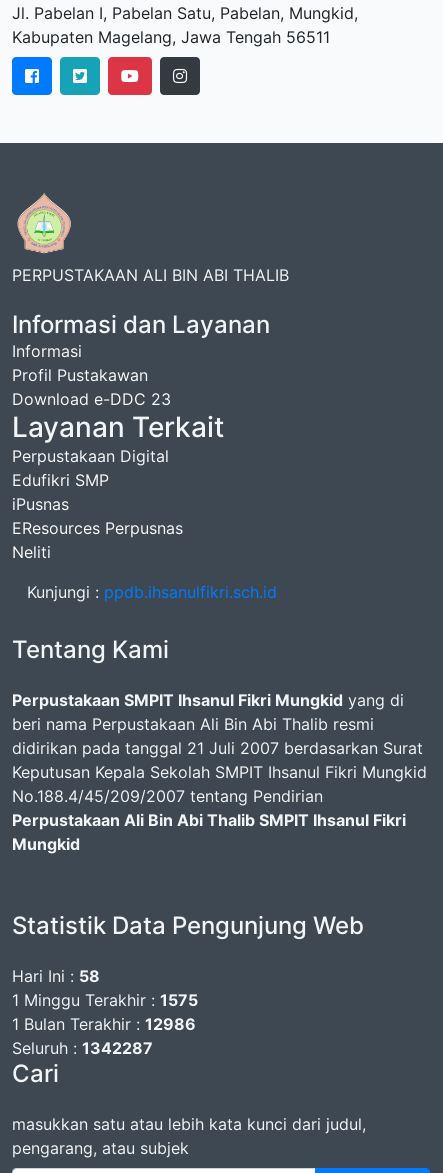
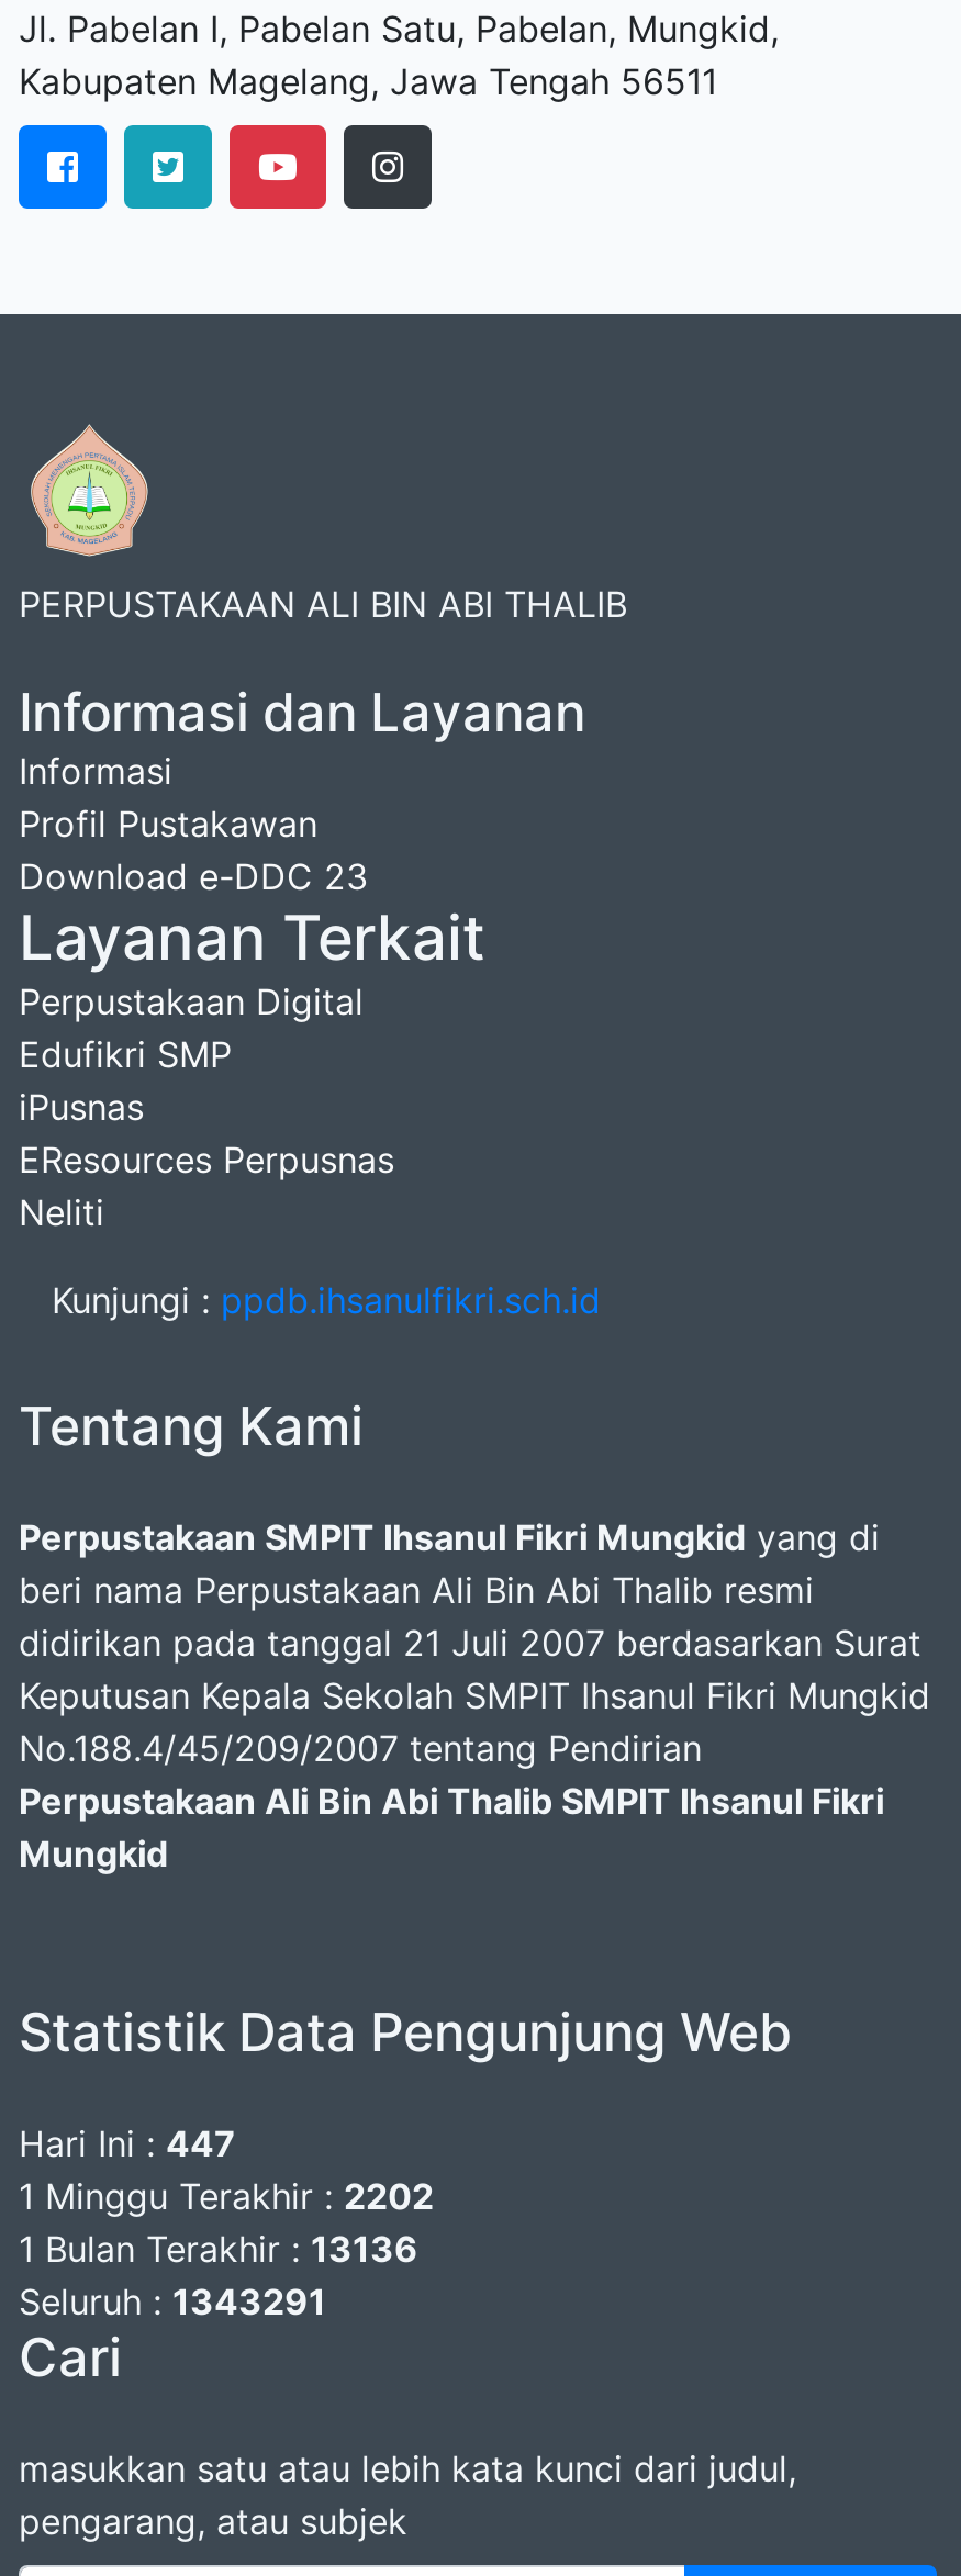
[12,966,100,986] Hari Ini : 58 -> [19,2122,236,2166] Hari Ini : 447
[12,990,198,1010] 1 Minggu Terakhir : 1575 -> [19,2174,434,2218] 1 Minggu Terakhir : 2202
[12,1014,196,1034] 1 Bulan Terakhir : 12986 -> [19,2227,418,2271] 1 Bulan Terakhir : 13136
[12,1038,153,1058] Seluruh : 1342287 -> [19,2280,326,2324] Seluruh : 1343291

